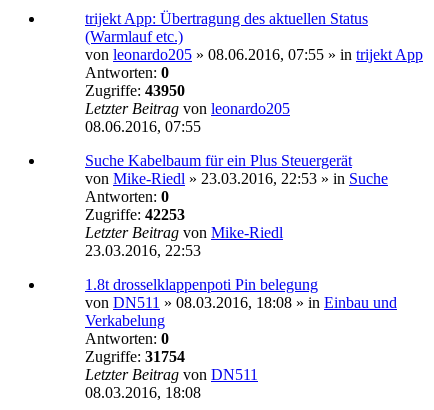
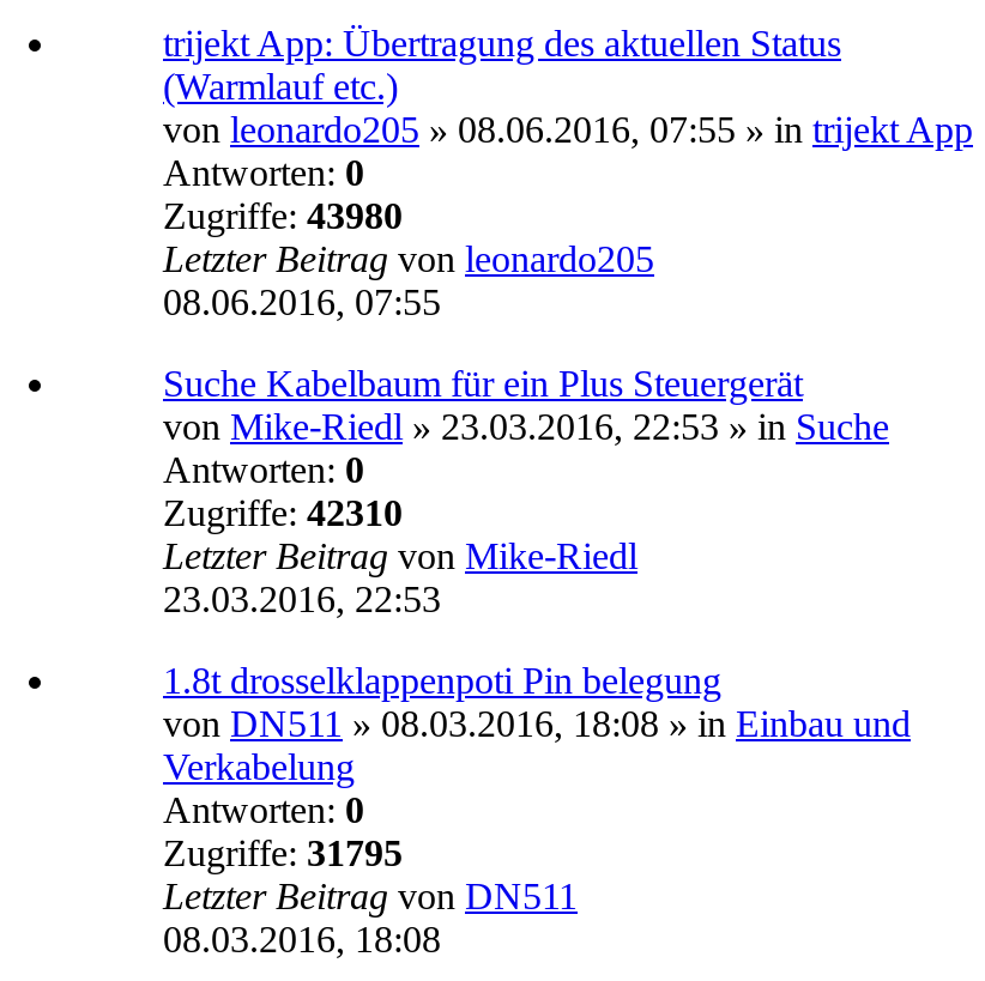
[85,82,185,99] Zugriffe: 43950 -> [163,196,403,237] Zugriffe: 43980
[85,206,185,223] Zugriffe: 42253 -> [163,493,403,534] Zugriffe: 42310
[85,348,185,365] Zugriffe: 31754 -> [163,833,403,874] Zugriffe: 31795

